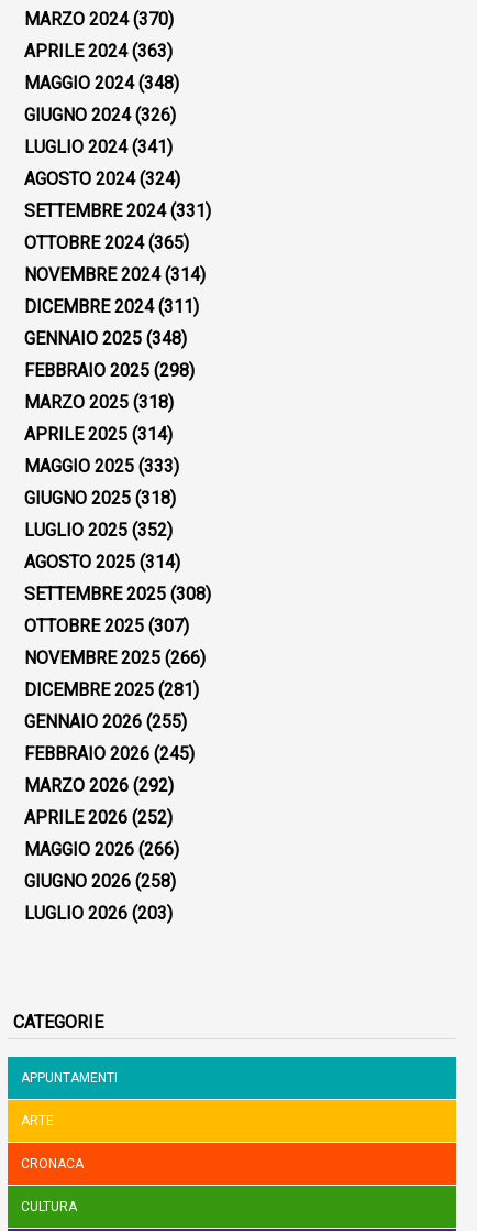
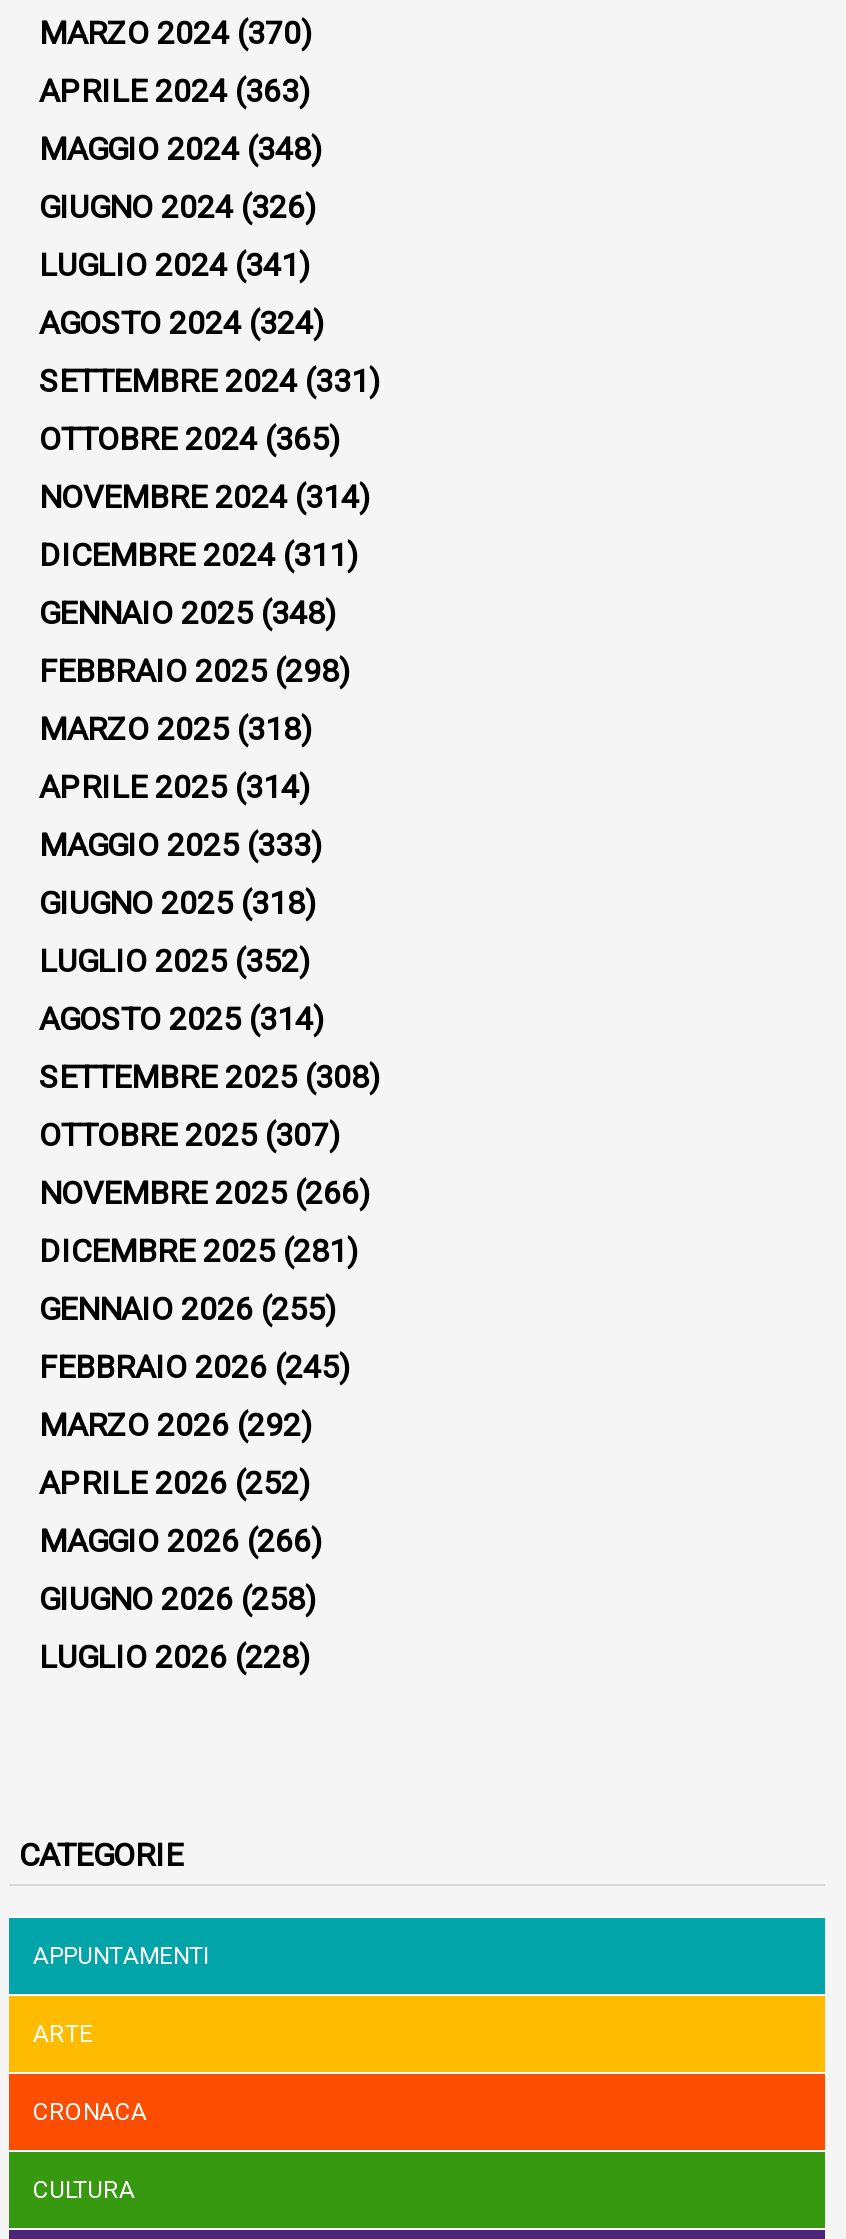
[24,902,173,923] LUGLIO 2026 (203) -> [39,1637,309,1675] LUGLIO 2026 (228)

